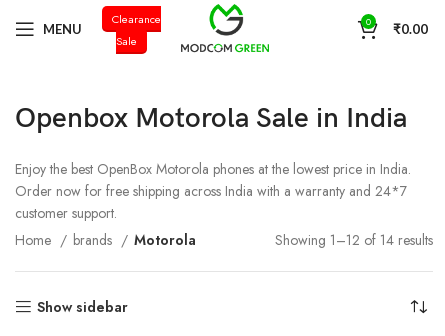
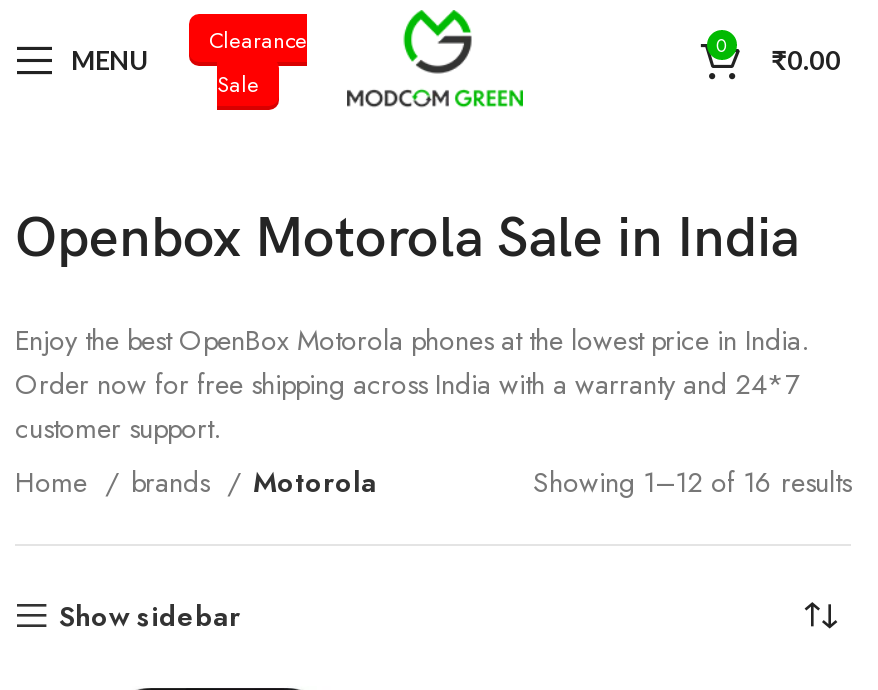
[275,230,433,250] Showing 1–12 of 14 results -> [533,462,851,502] Showing 1–12 of 16 results

